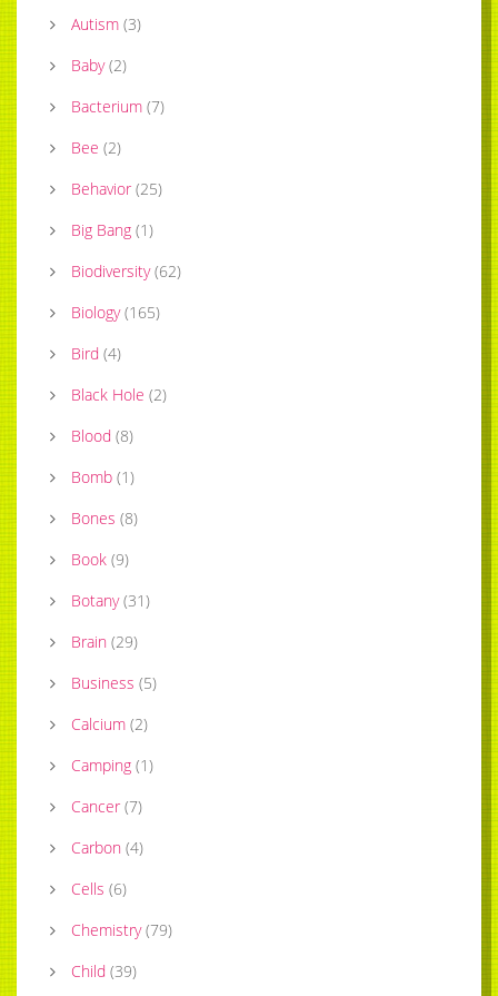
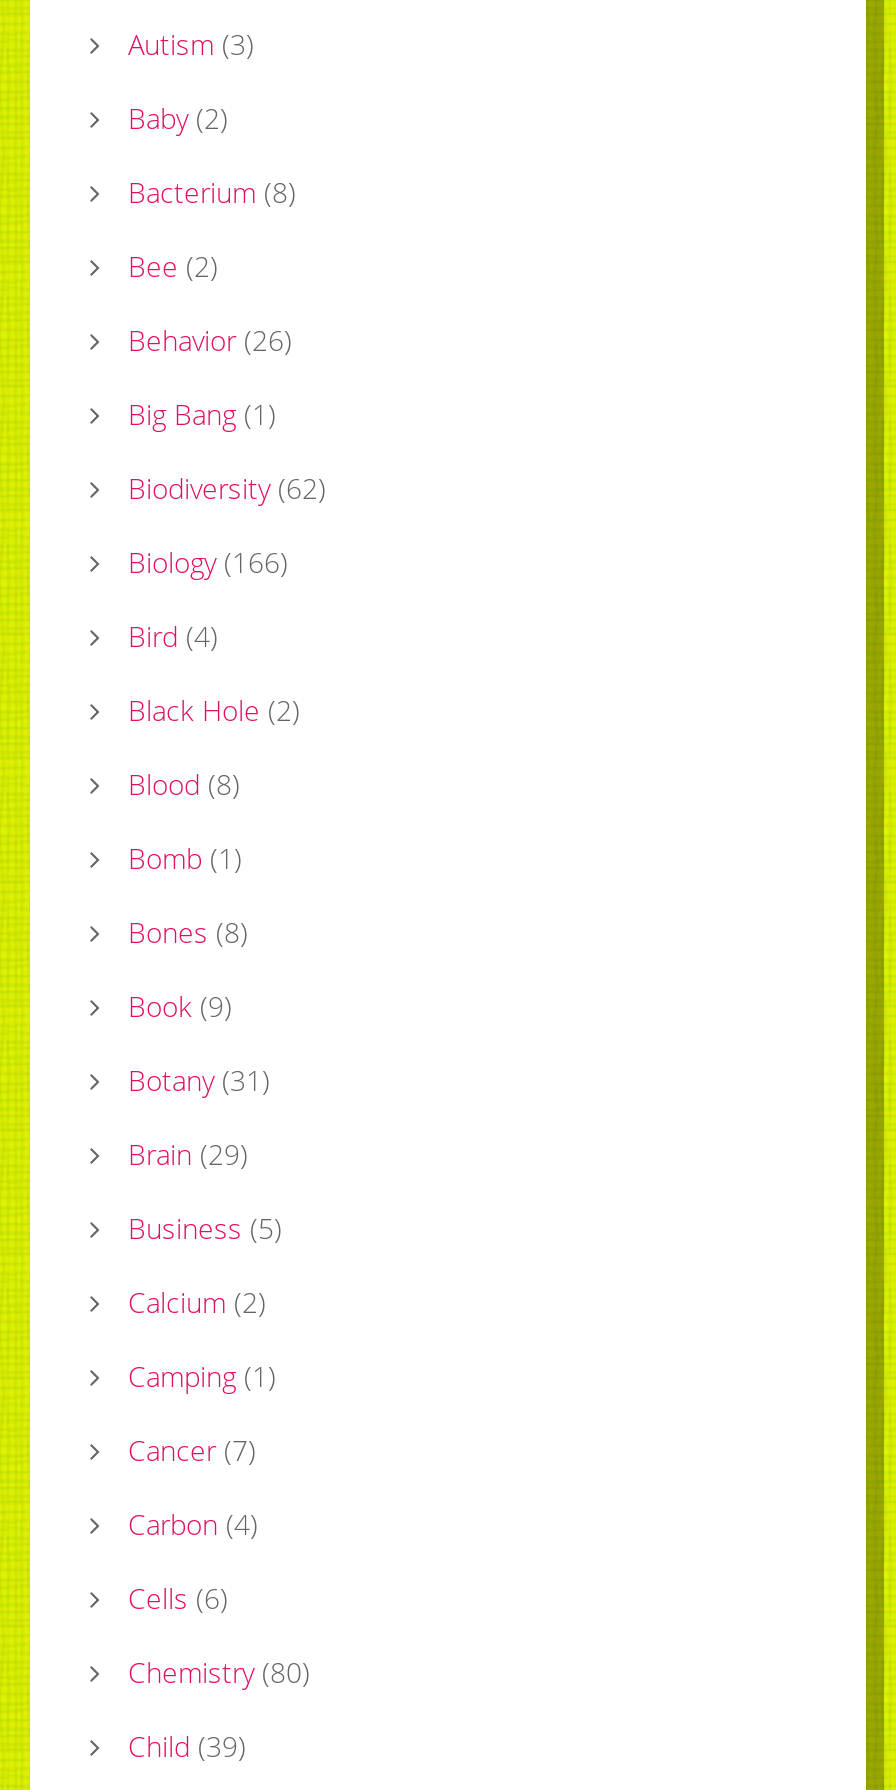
[71,96,165,117] Bacterium (7) -> [128,173,296,211] Bacterium (8)
[71,178,162,200] Behavior (25) -> [128,321,292,359] Behavior (26)
[71,302,160,323] Biology (165) -> [128,543,288,581] Biology (166)
[71,920,172,941] Chemistry (79) -> [128,1653,310,1691] Chemistry (80)

